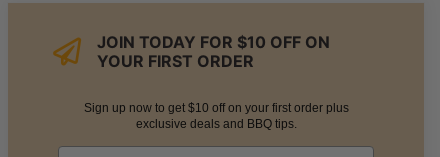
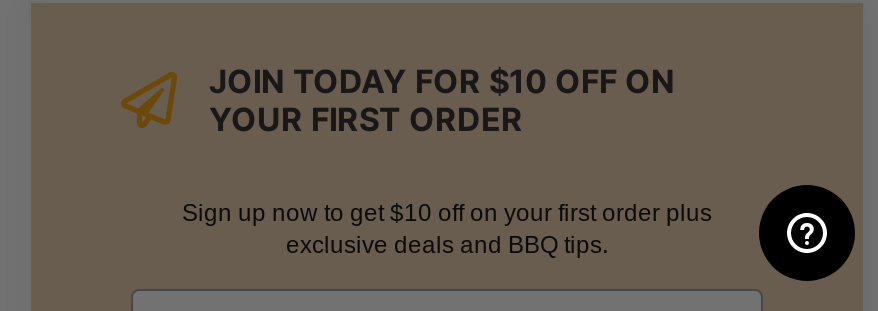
none -> [757,183,857,283] [image]

